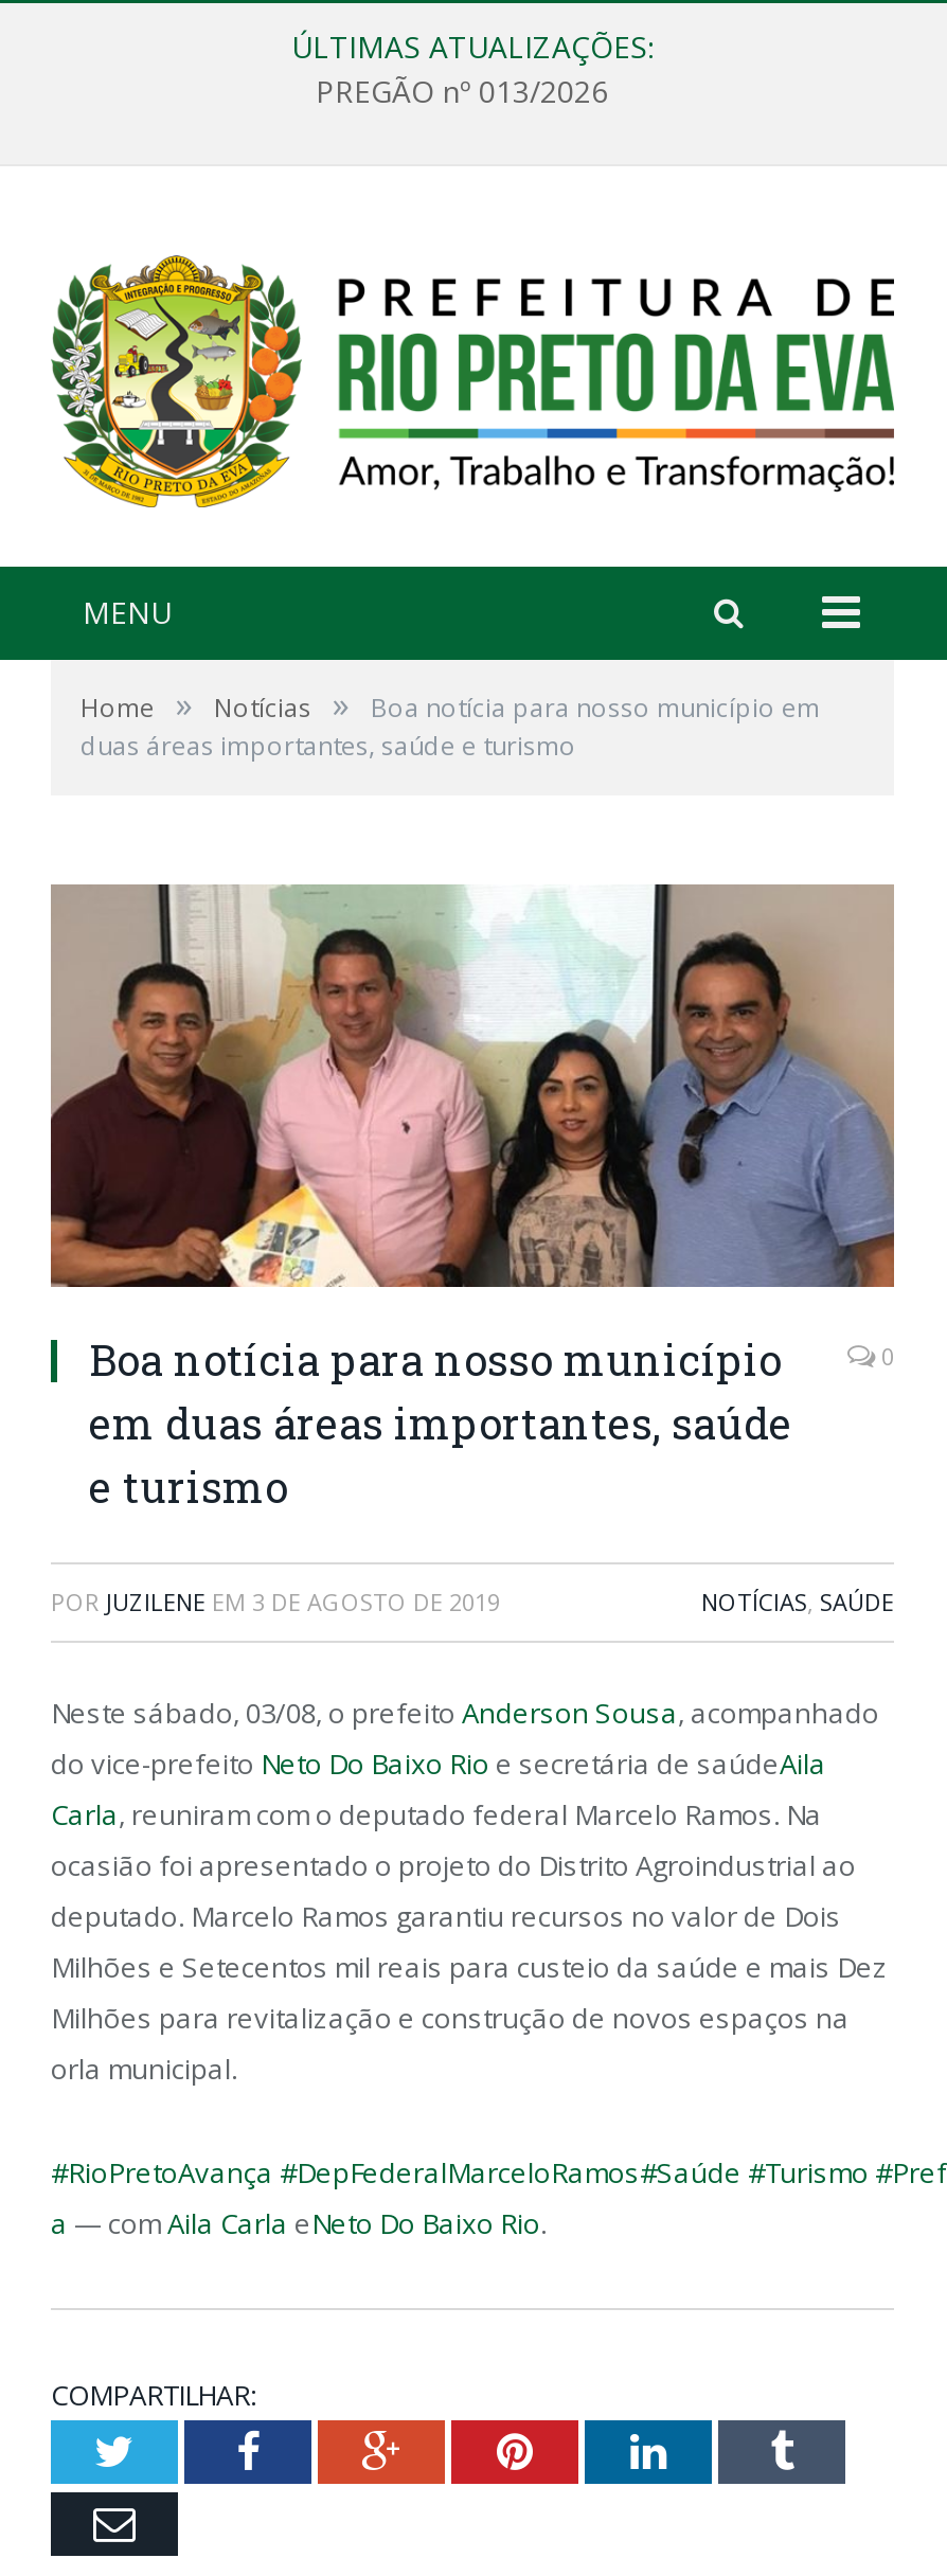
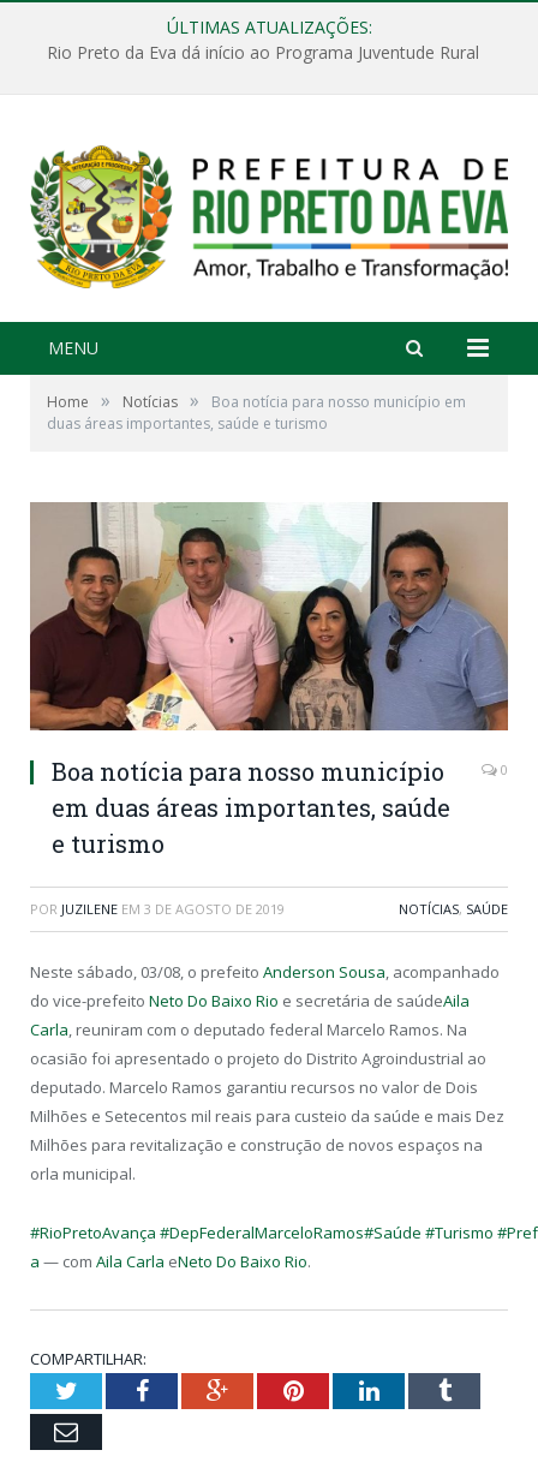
[316,71,608,112] PREGÃO nº 013/2026 -> [47,41,479,64] Rio Preto da Eva dá início ao Programa Juventude Rural

